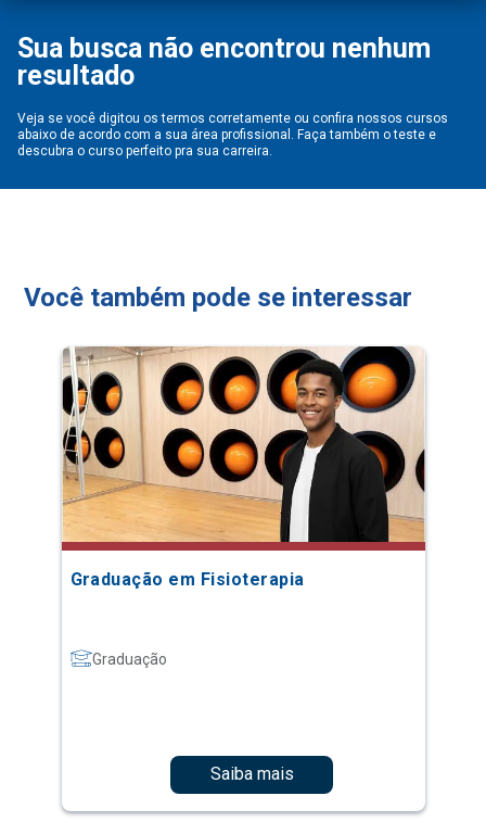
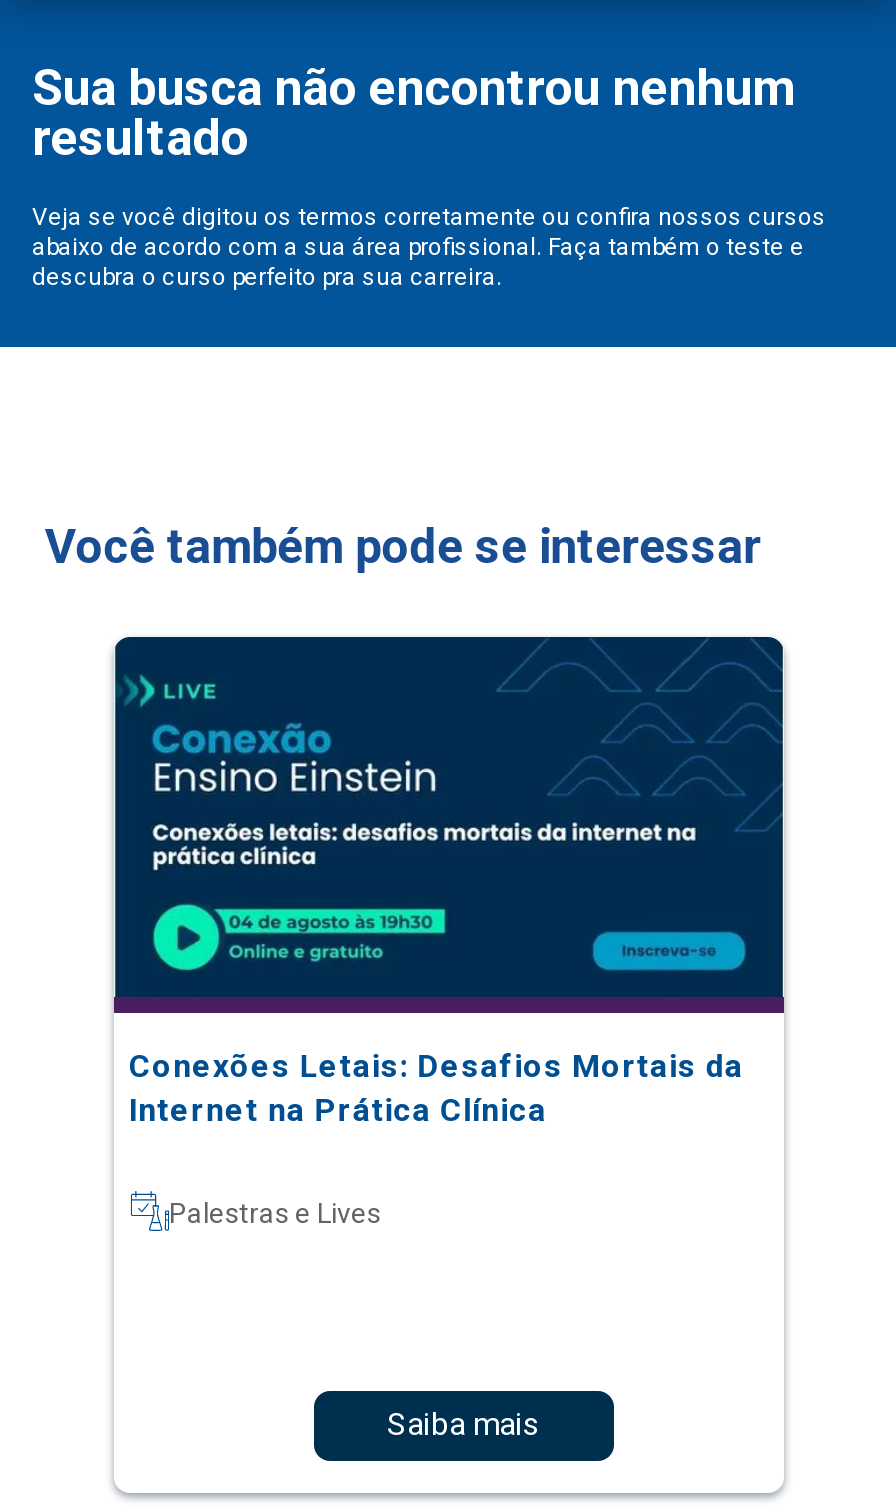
[62,345,425,590] [image] | Graduação em Fisioterapia -> [112,635,786,1129] [image] | Conexões Letais: Desafios Mortais da | Internet na Prática Clínica
[92,650,167,668] Graduação -> [169,1197,381,1229] Palestras e Lives

